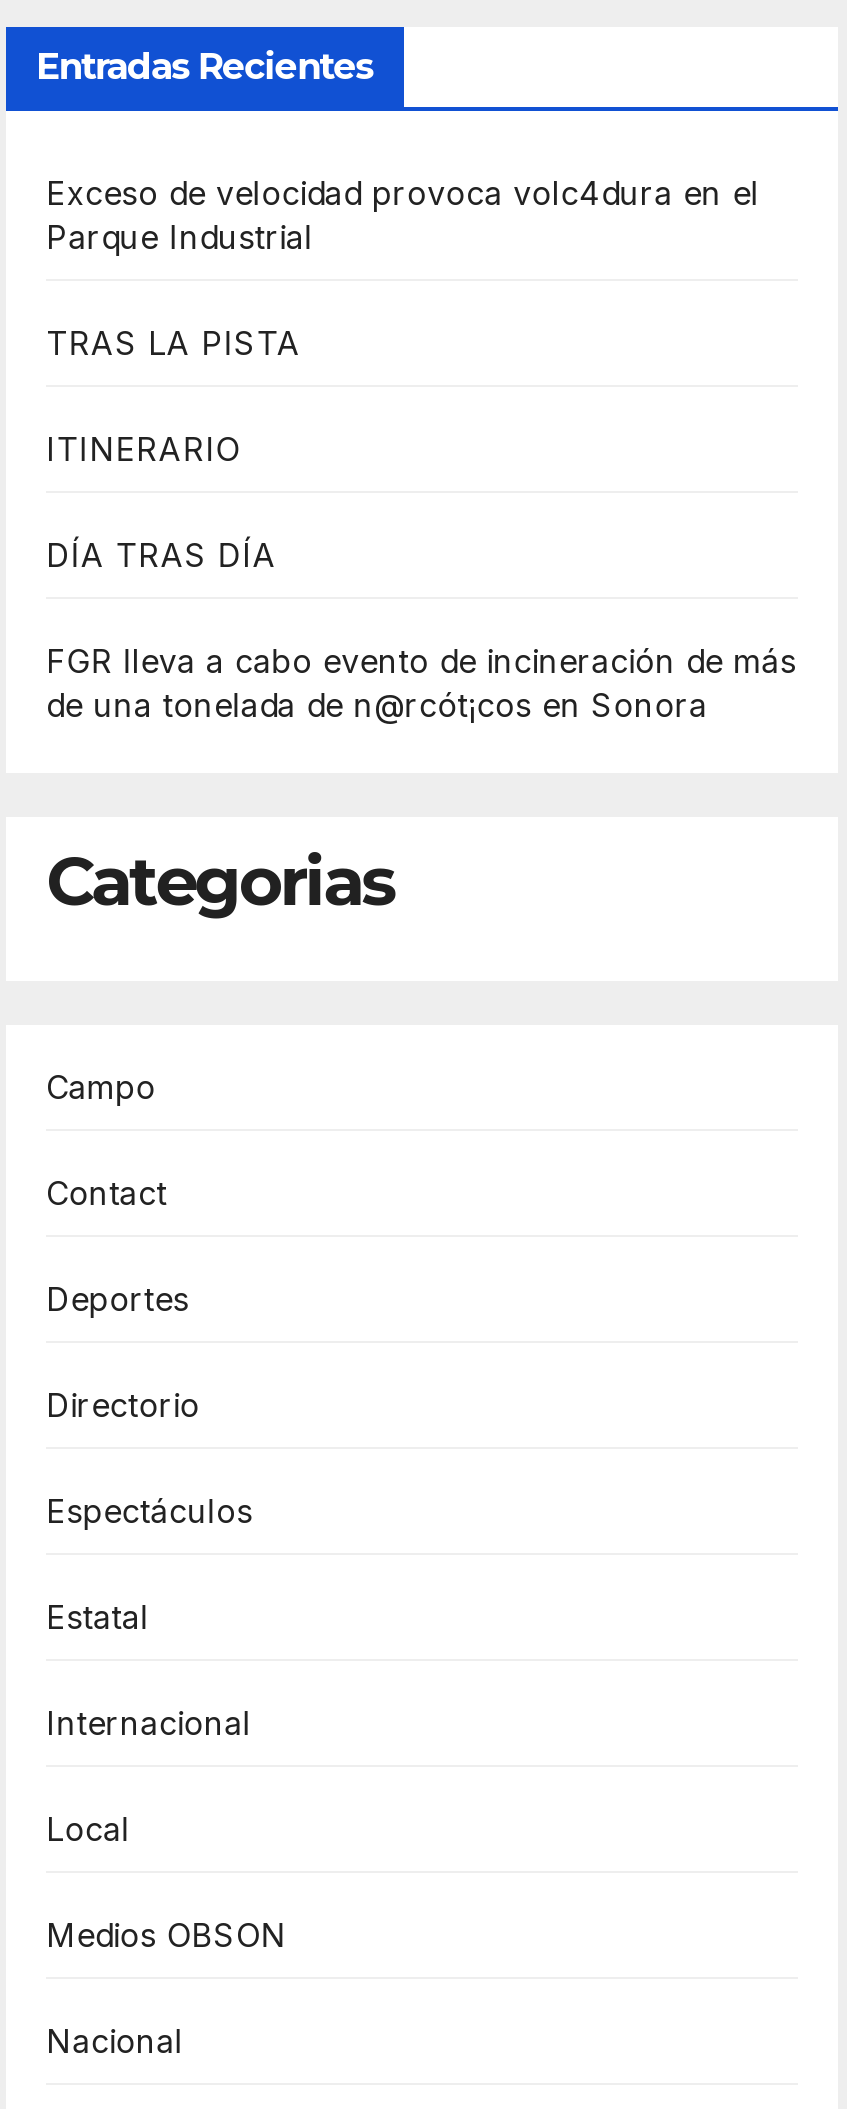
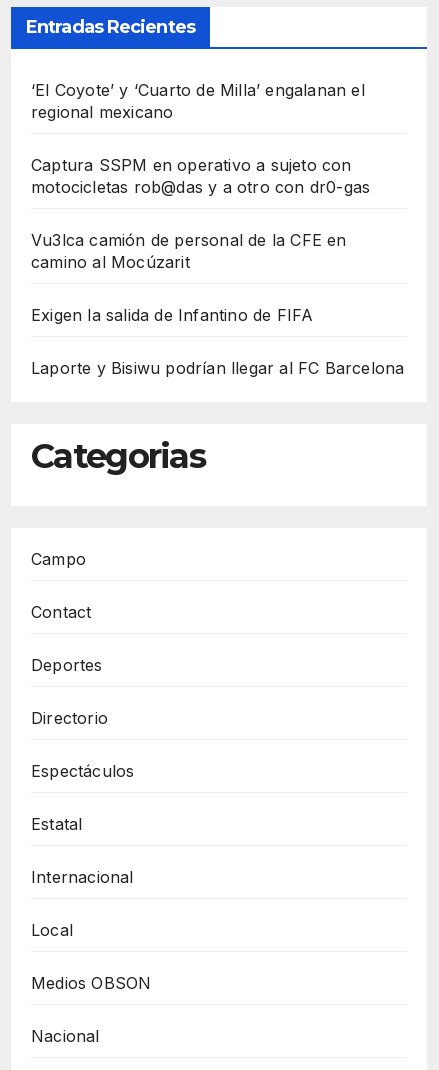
[46,173,759,257] Exceso de velocidad provoca volc4dura en el | Parque Industrial -> [31,80,365,122] ‘El Coyote’ y ‘Cuarto de Milla’ engalanan el | regional mexicano
[46,323,301,363] TRAS LA PISTA -> [31,155,370,197] Captura SSPM en operativo a sujeto con | motocicletas rob@das y a otro con dr0-gas
[46,429,240,469] ITINERARIO -> [31,230,347,272] Vu3lca camión de personal de la CFE en | camino al Mocúzarit
[46,535,277,575] DÍA TRAS DÍA -> [31,305,313,325] Exigen la salida de Infantino de FIFA
[46,641,796,725] FGR lleva a cabo evento de incineración de más | de una tonelada de n@rcót¡cos en Sonora -> [31,358,404,378] Laporte y Bisiwu podrían llegar al FC Barcelona

